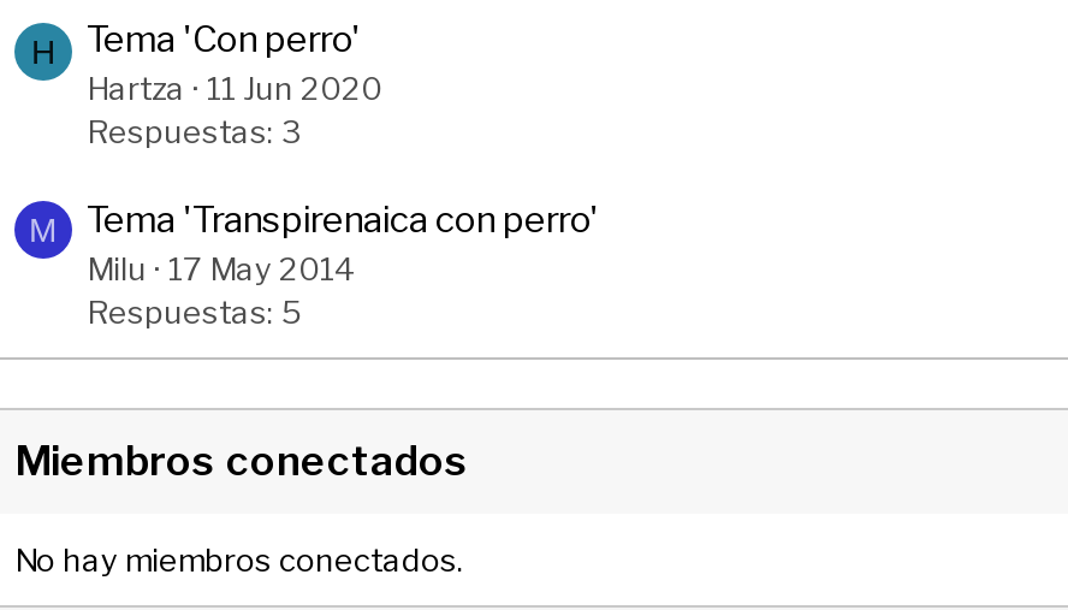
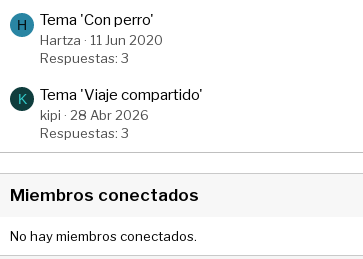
[29,198,599,330] M | Tema 'Transpirenaica con perro' | Milu 17 May 2014 | Respuestas: 5 -> [17,86,203,141] K | Tema 'Viaje compartido' | kipi 28 Abr 2026 | Respuestas: 3

